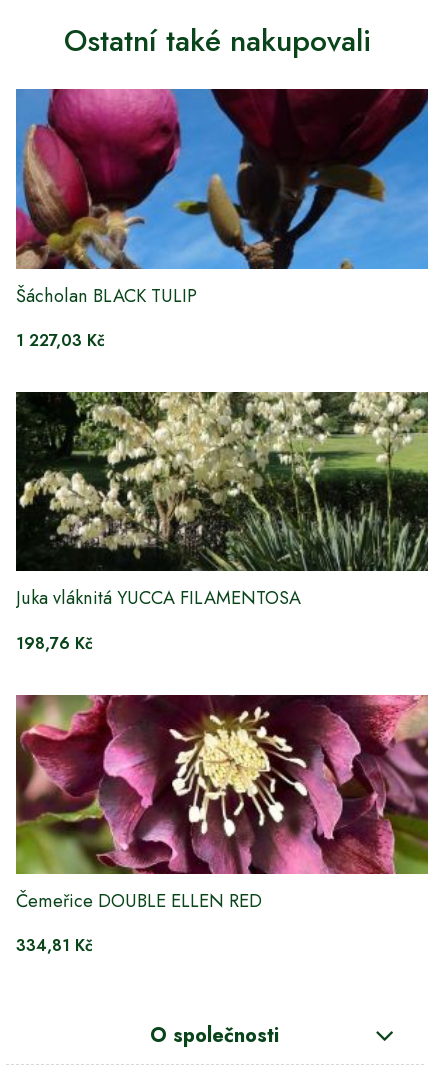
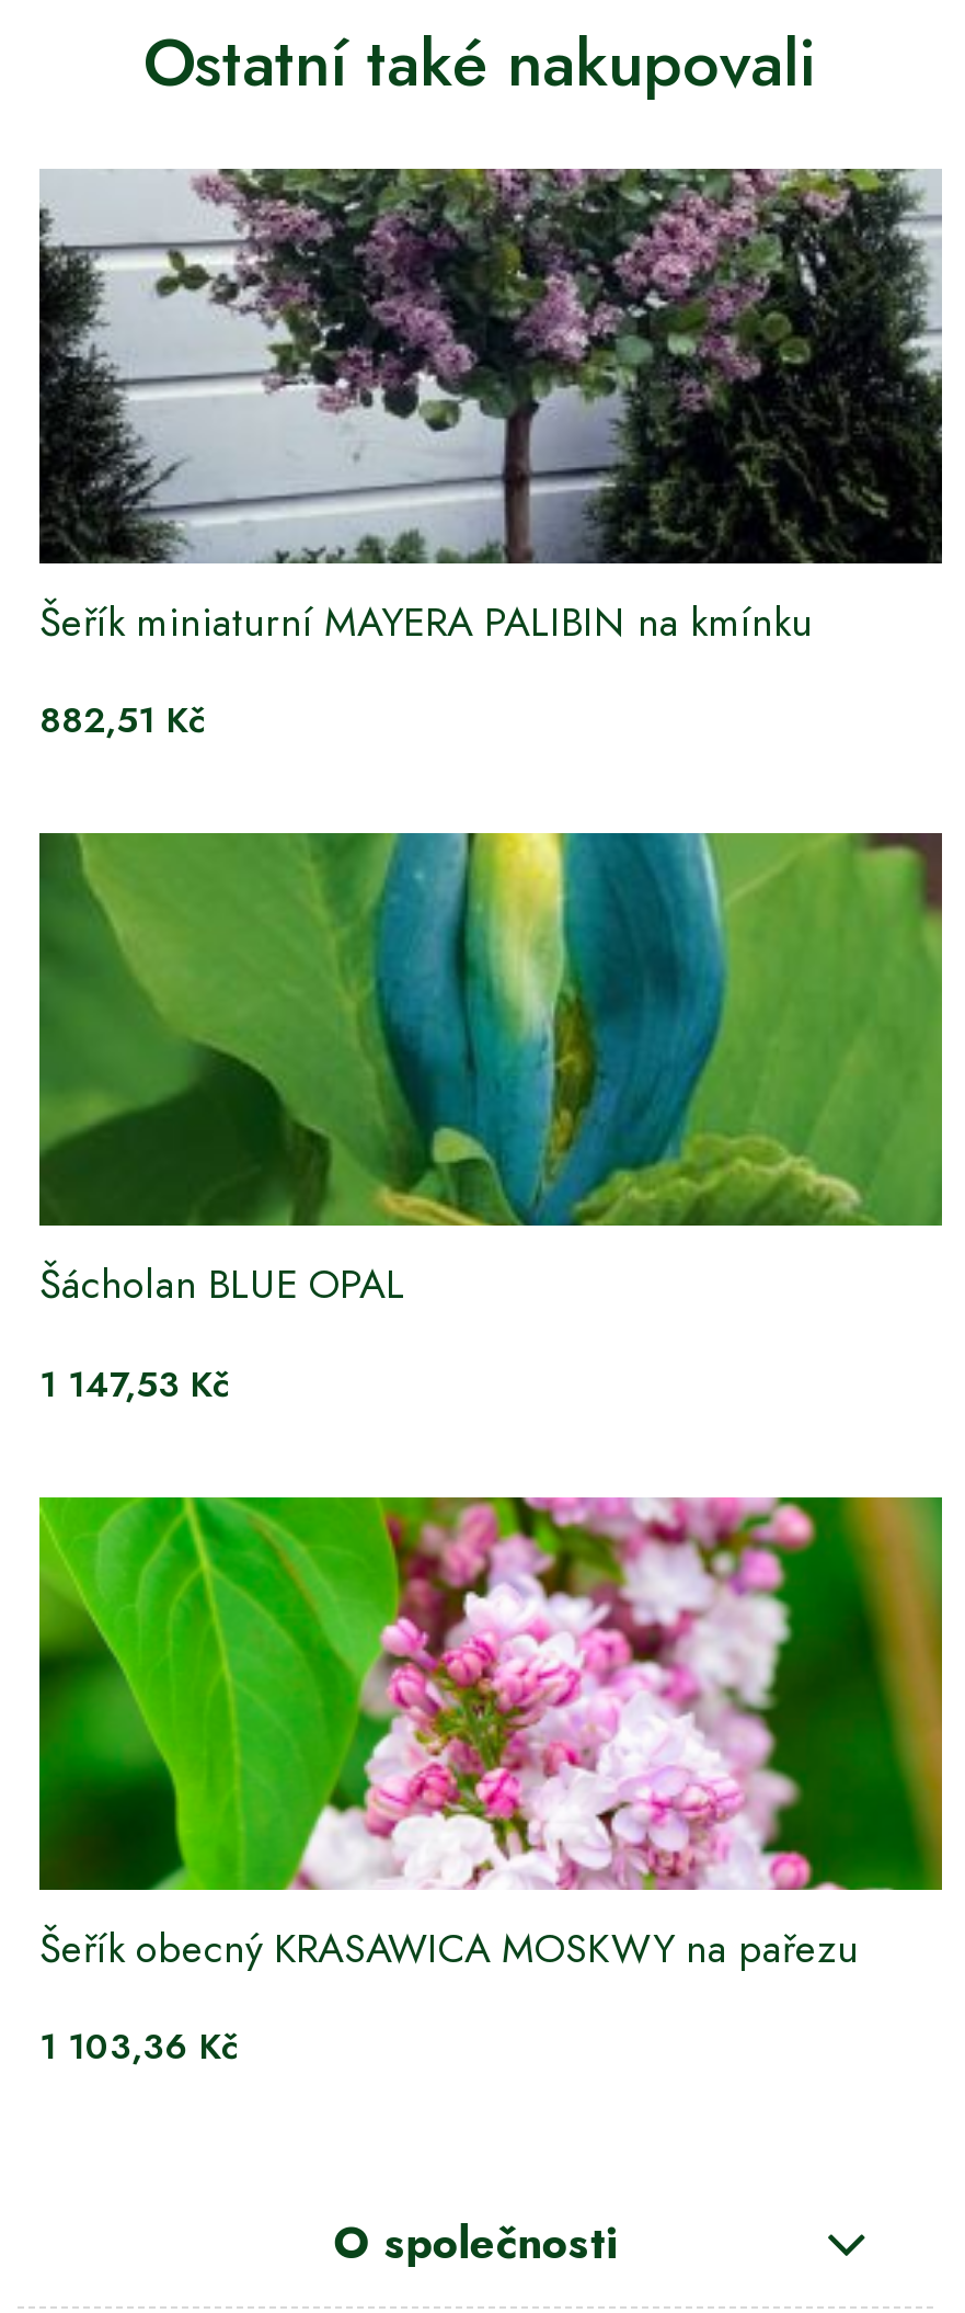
[15,88,429,309] [image] | Šácholan BLACK TULIP -> [37,167,944,651] [image] | Šeřík miniaturní MAYERA PALIBIN na kmínku
[16,329,105,352] 1 227,03 Kč -> [39,695,206,745] 882,51 Kč
[15,391,429,611] [image] | Juka vláknitá YUCCA FILAMENTOSA -> [37,831,944,1314] [image] | Šácholan BLUE OPAL
[16,632,93,655] 198,76 Kč -> [39,1359,230,1409] 1 147,53 Kč
[15,694,429,914] [image] | Čemeřice DOUBLE ELLEN RED -> [37,1495,944,1978] [image] | Šeřík obecný KRASAWICA MOSKWY na pařezu
[16,934,93,957] 334,81 Kč -> [39,2022,239,2073] 1 103,36 Kč

